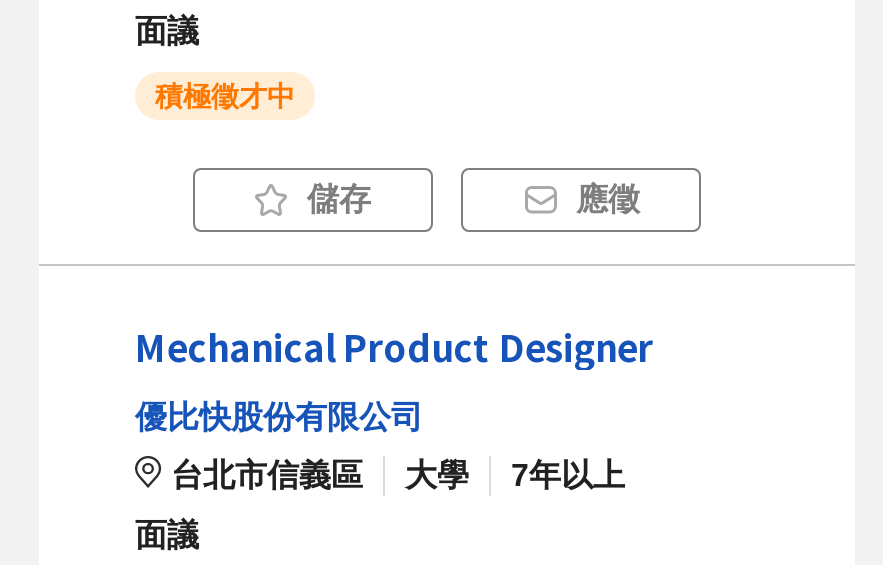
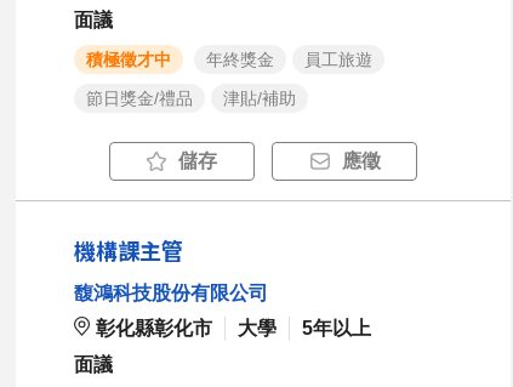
none -> [86,50,372,108] 年終獎金 | 員工旅遊 | 節日獎金/禮品 | 津貼/補助
[135,321,653,373] Mechanical Product Designer -> [74,235,183,266] 機構課主管
[135,399,423,433] 優比快股份有限公司 -> [74,282,268,303] 馥鴻科技股份有限公司
[171,457,363,491] 台北市信義區 -> [96,317,212,338] 彰化縣彰化市
[511,457,625,491] 7年以上 -> [302,317,371,338] 5年以上

